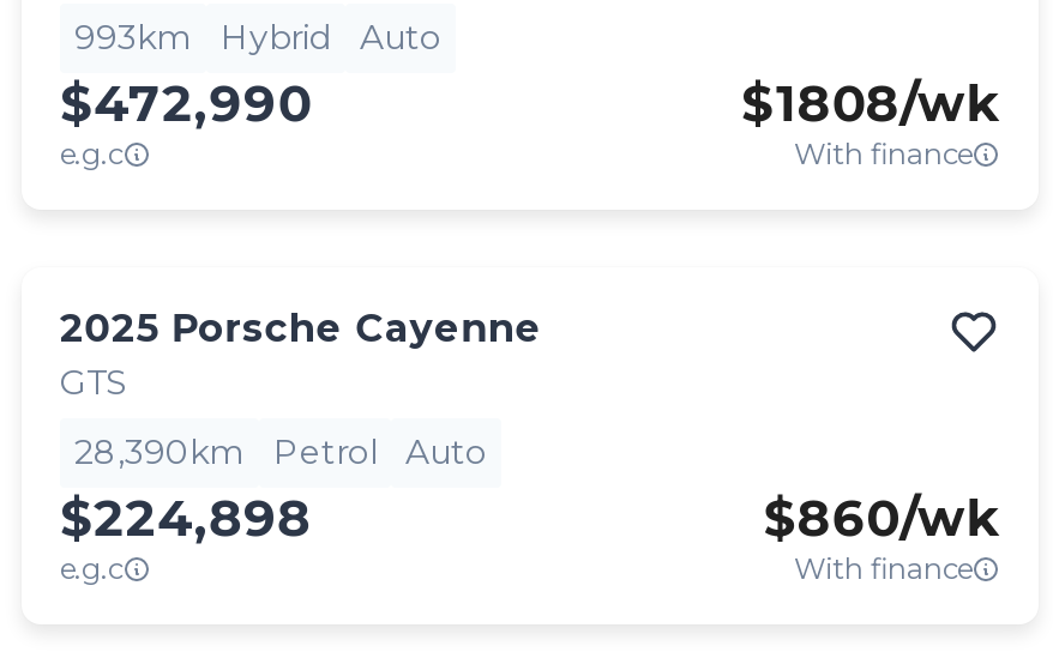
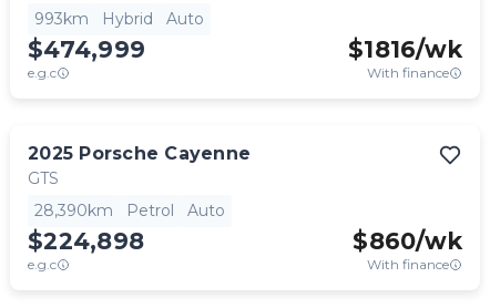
[60,73,312,133] $472,990 -> [28,35,145,63] $474,999
[741,73,1000,133] $1808/wk -> [348,35,462,63] $1816/wk

